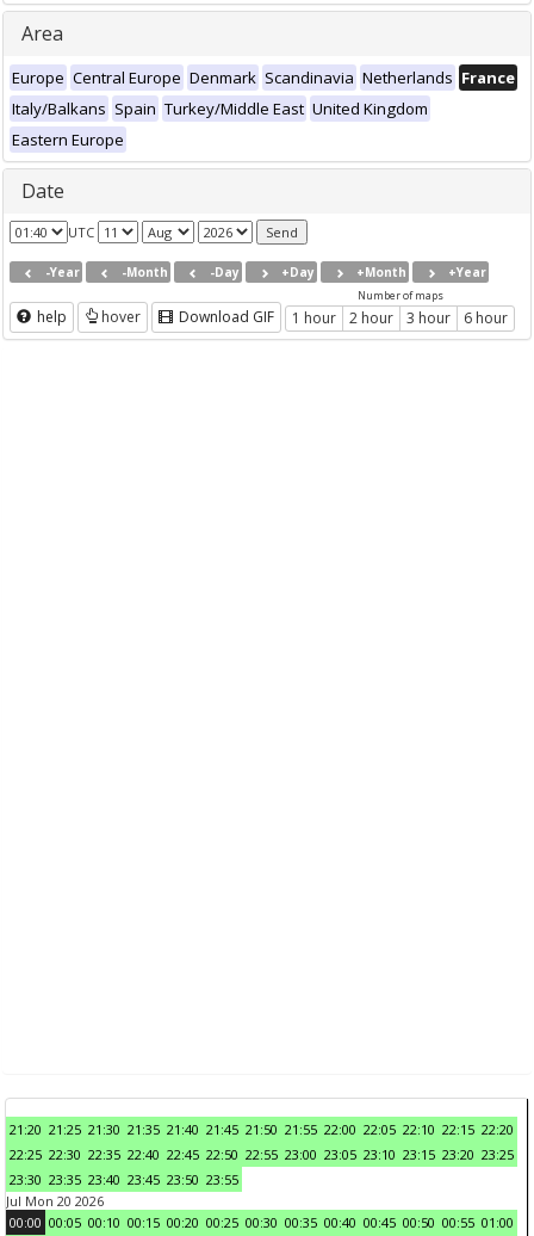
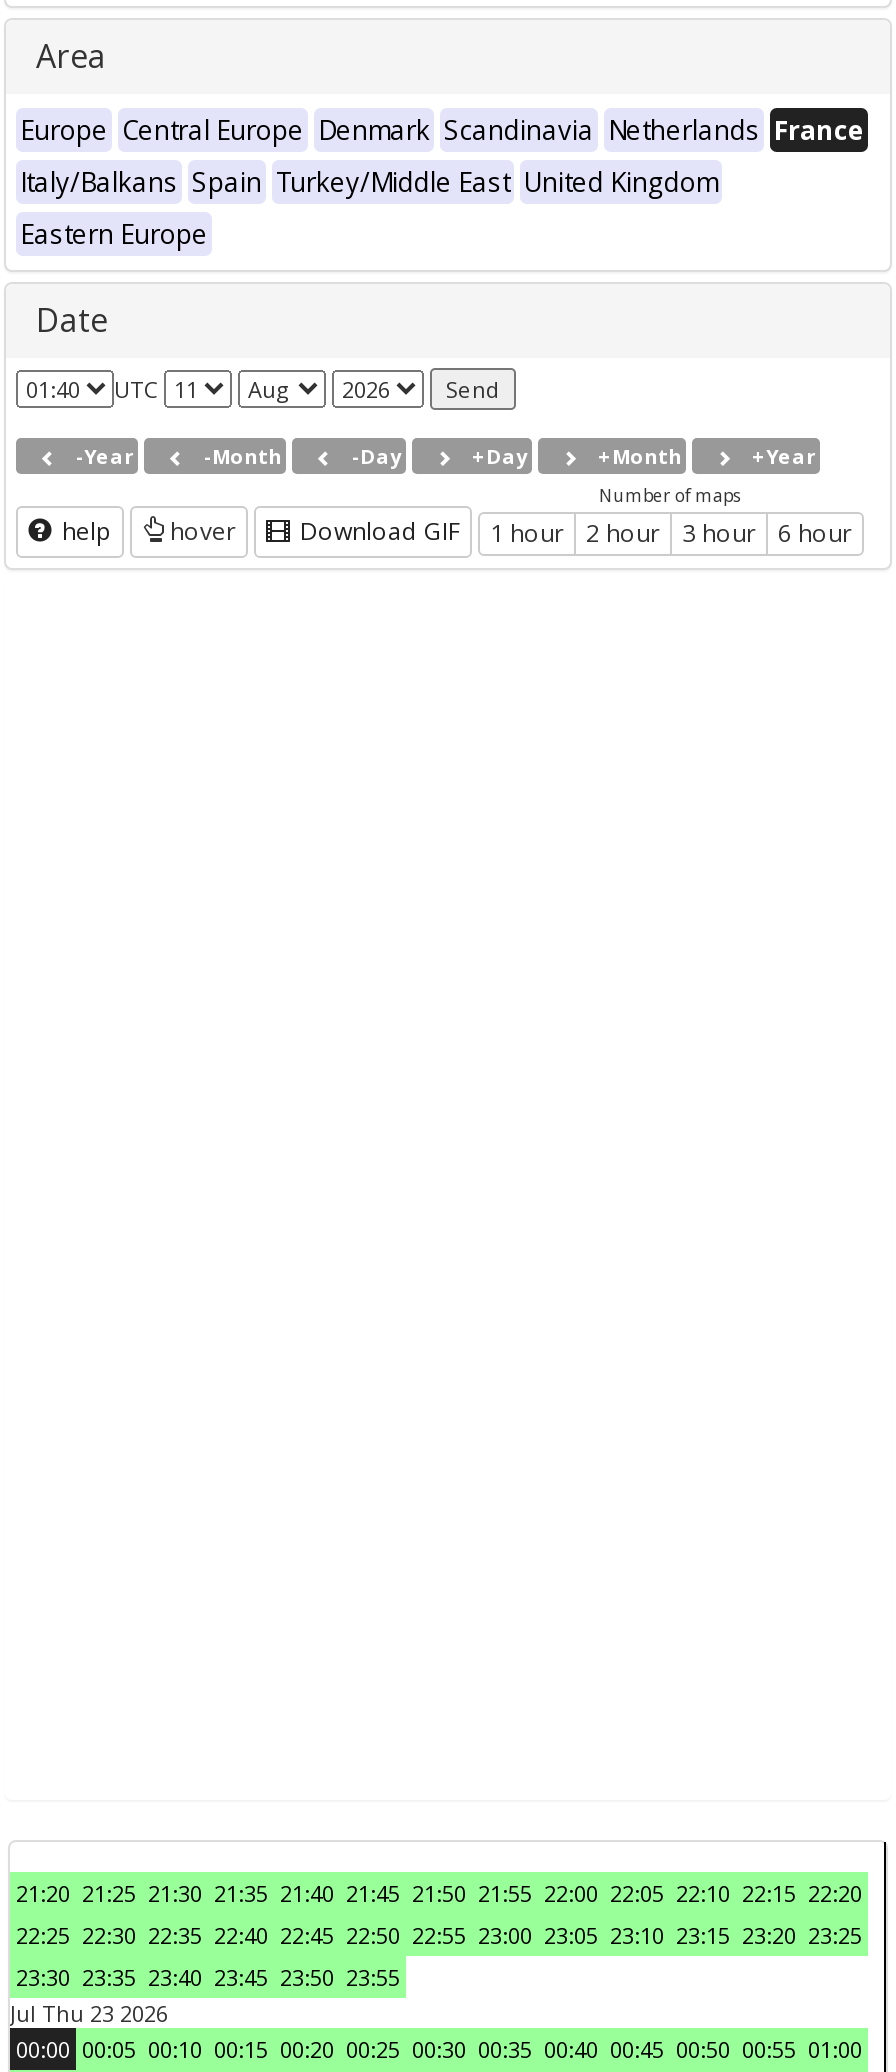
[6,1192,104,1210] Jul Mon 20 2026 -> [10,1999,168,2029] Jul Thu 23 2026

